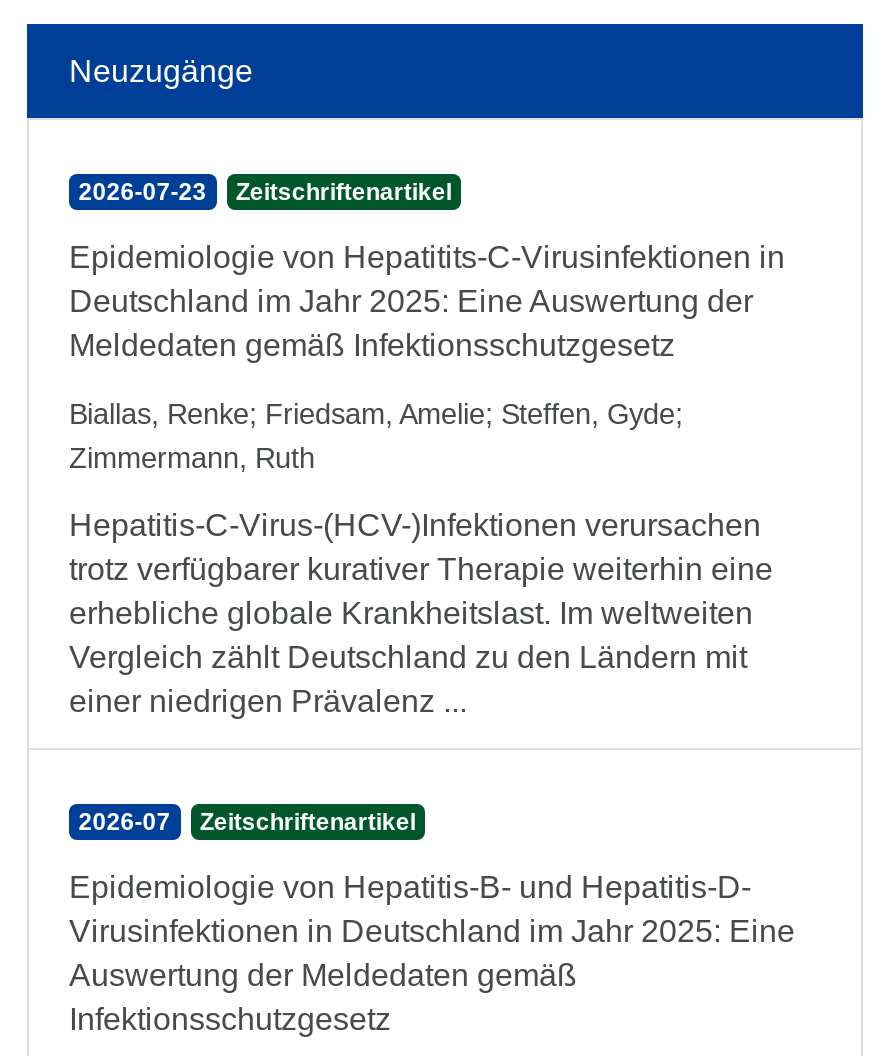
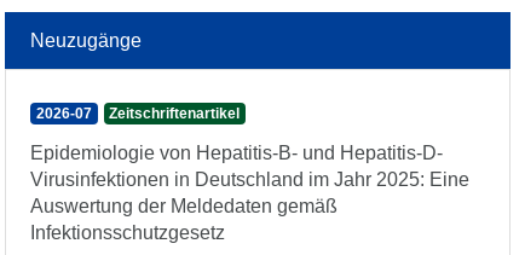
[69,178,785,718] 2026-07-23 | Zeitschriftenartikel | Epidemiologie von Hepatitits-C-Virusinfektionen in | Deutschland im Jahr 2025: Eine Auswertung der | Meldedaten gemäß Infektionsschutzgesetz | Biallas, Renke; Friedsam, Amelie; Steffen, Gyde; | Zimmermann, Ruth | Hepatitis-C-Virus-(HCV-)Infektionen verursachen | trotz verfügbarer kurativer Therapie weiterhin eine | erhebliche globale Krankheitslast. Im weltweiten | Vergleich zählt Deutschland zu den Ländern mit | einer niedrigen Prävalenz ... -> none

